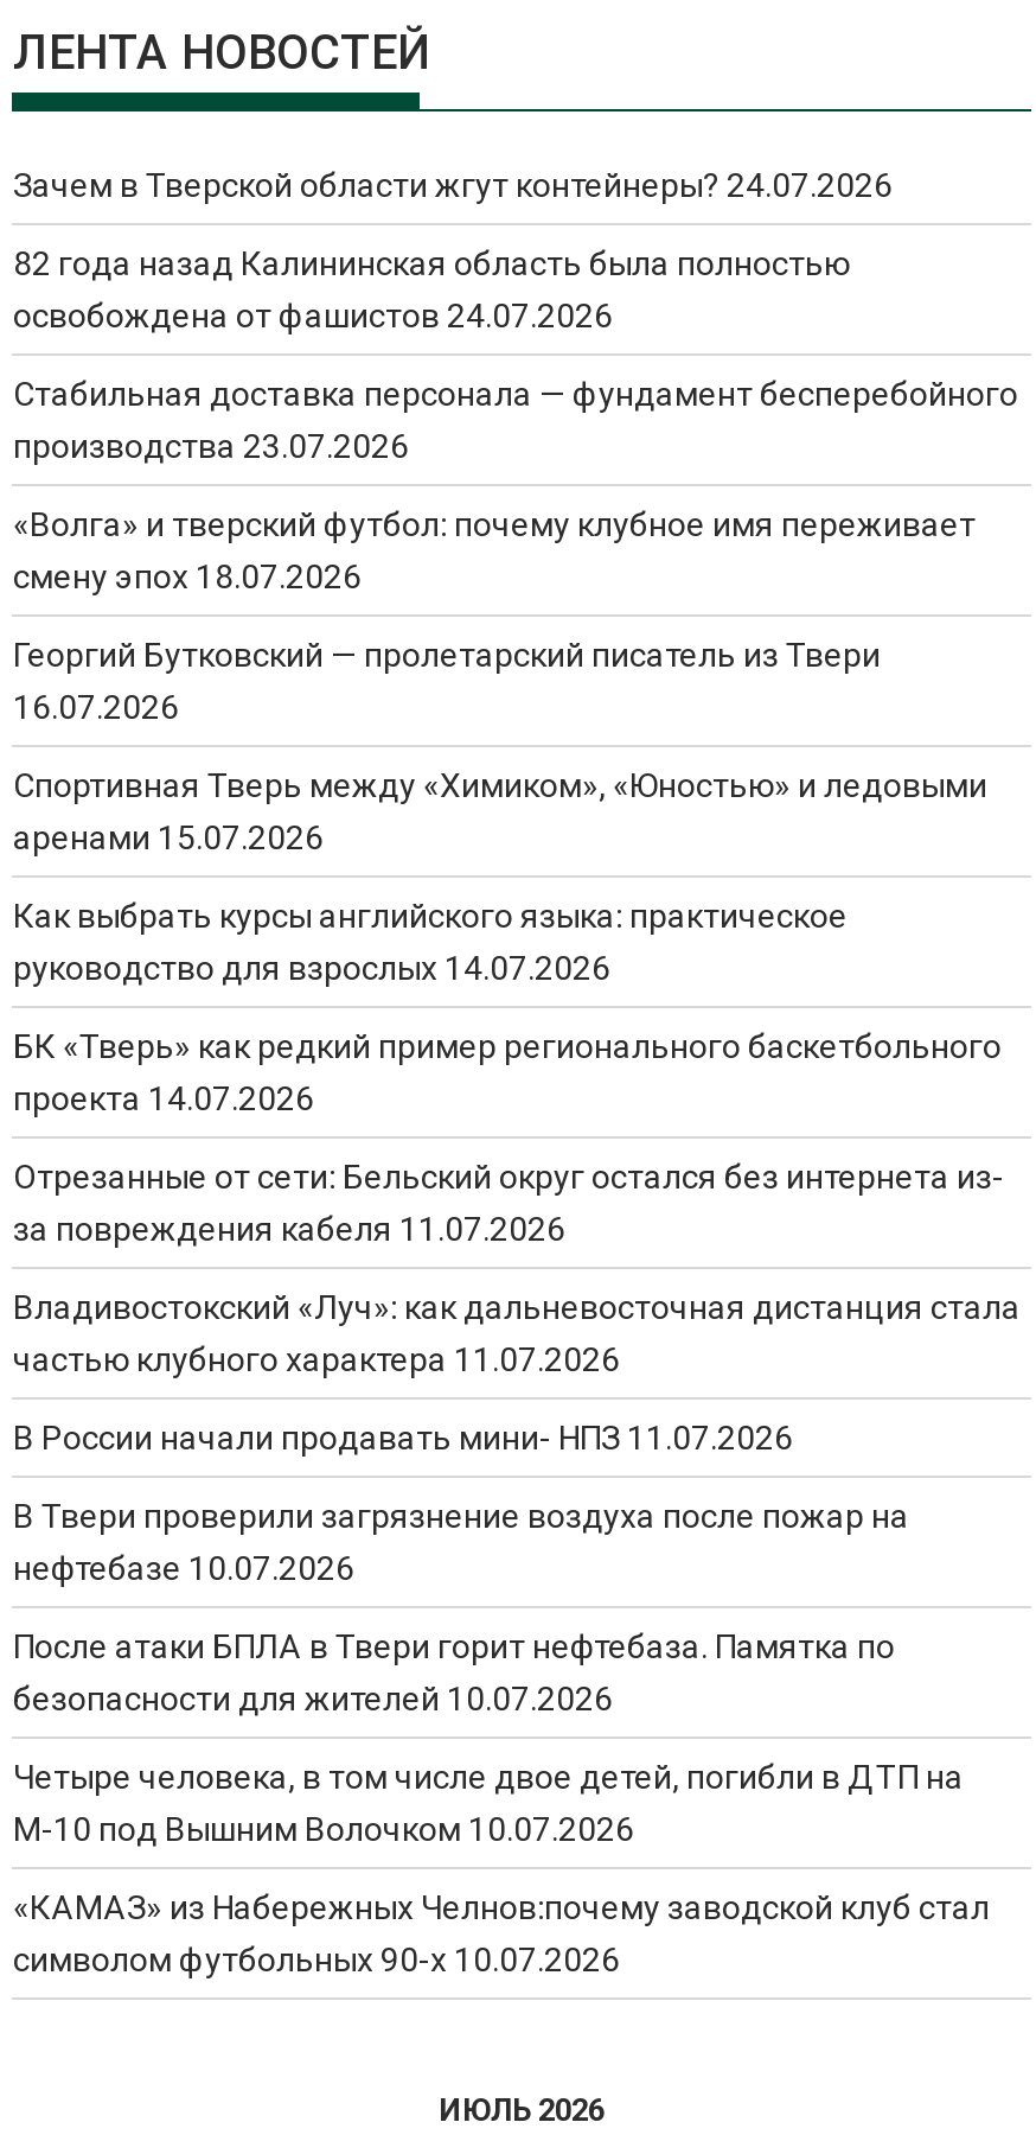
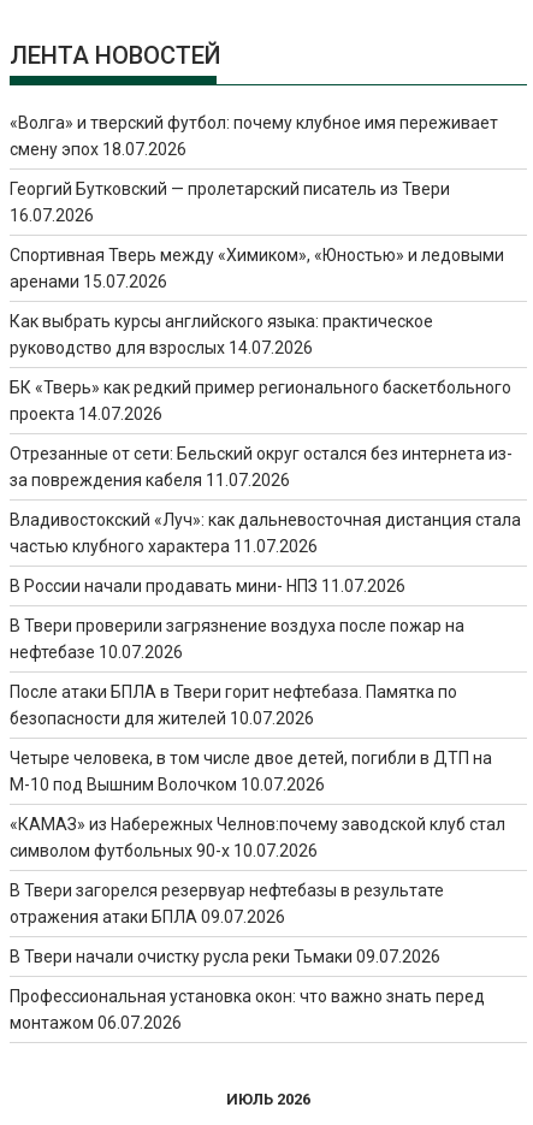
[13,166,1018,465] Зачем в Тверской области жгут контейнеры? 24.07.2026 | 82 года назад Калининская область была полностью | освобождена от фашистов 24.07.2026 | Стабильная доставка персонала — фундамент бесперебойного | производства 23.07.2026 -> none
moved [13,505,1021,1978] -> [10,113,522,860]: «Волга» и тверский футбол: почему клубное имя переживает | смену эпох 18.07.2026 | Георгий Бутковский — пролетарский писатель из Твери | ... | «КАМАЗ» из Набережных Челнов:почему заводской клуб стал | символом футбольных 90-х 10.07.2026
none -> [10,881,485,1032] В Твери загорелся резервуар нефтебазы в результате | отражения атаки БПЛА 09.07.2026 | В Твери начали очистку русла реки Тьмаки 09.07.2026 | Профессиональная установка окон: что важно знать перед | монтажом 06.07.2026

